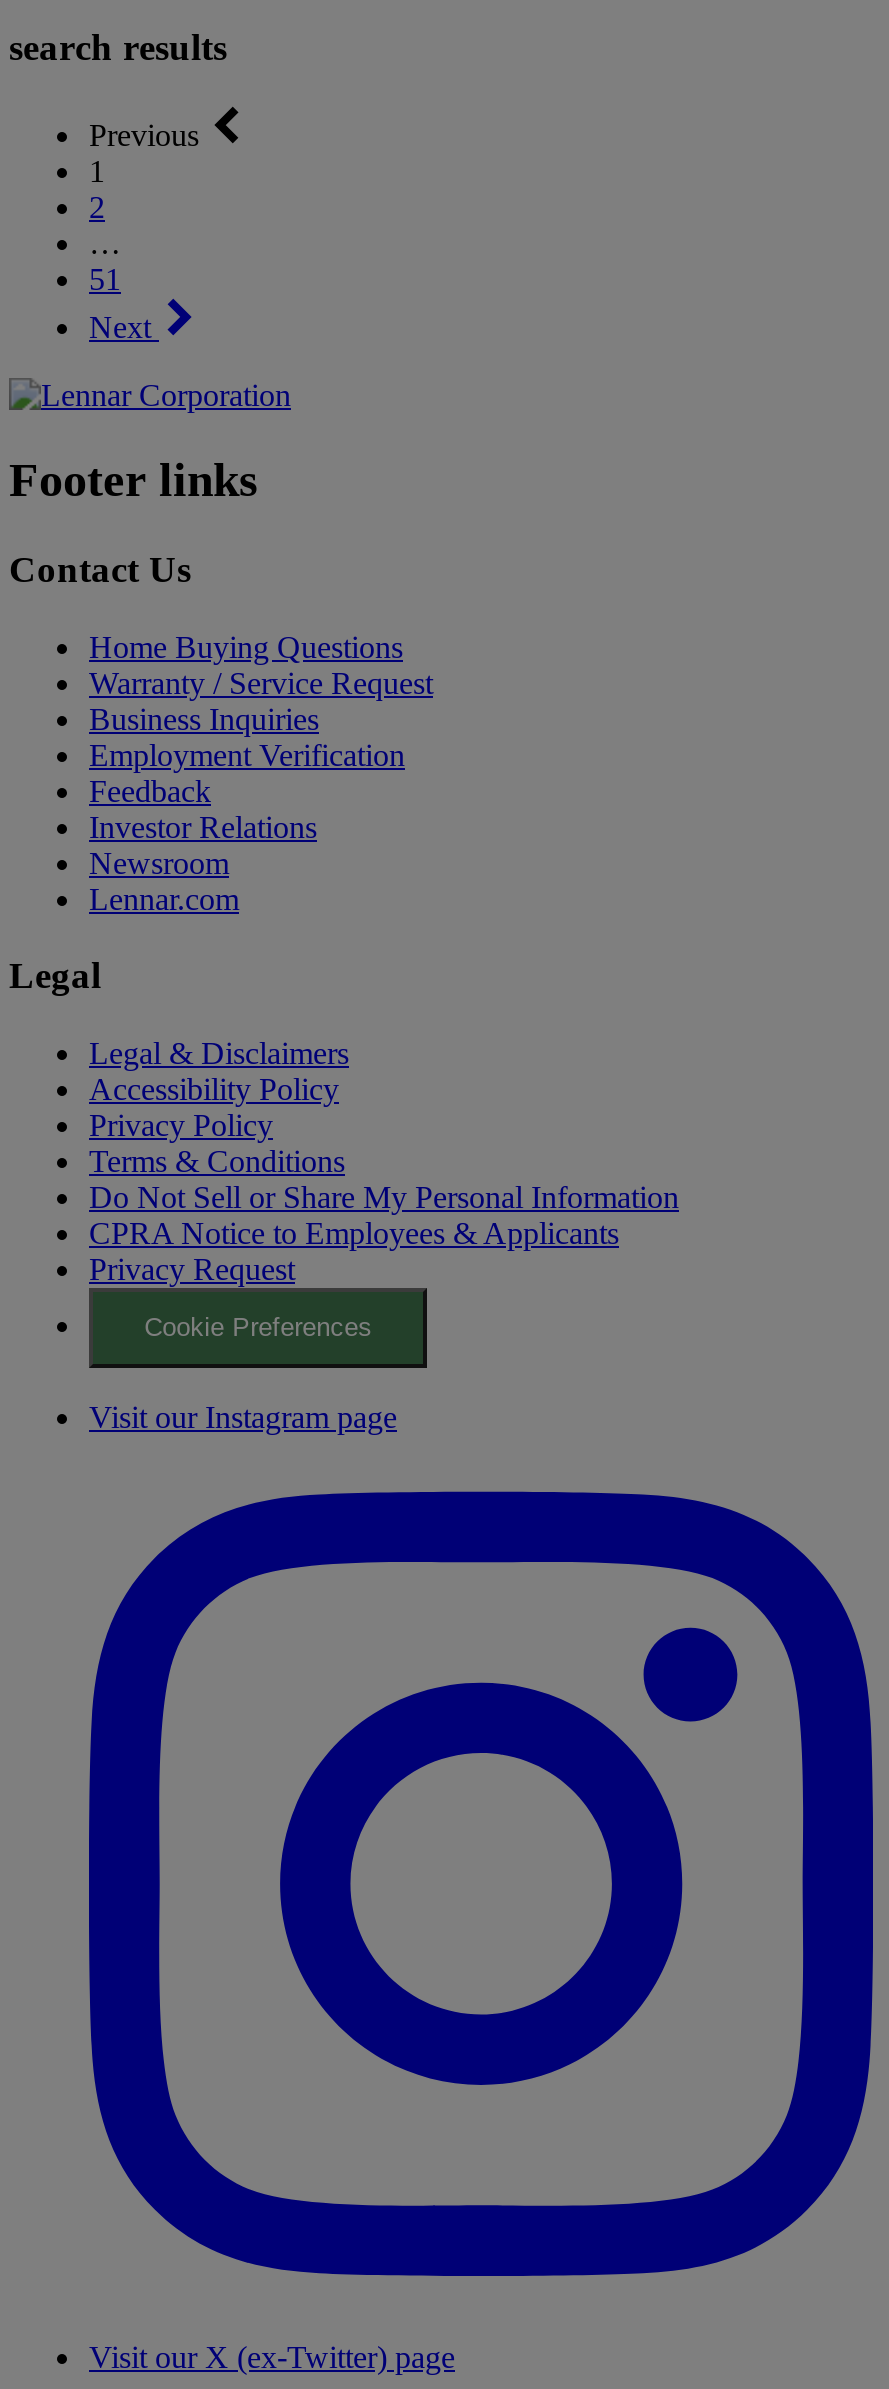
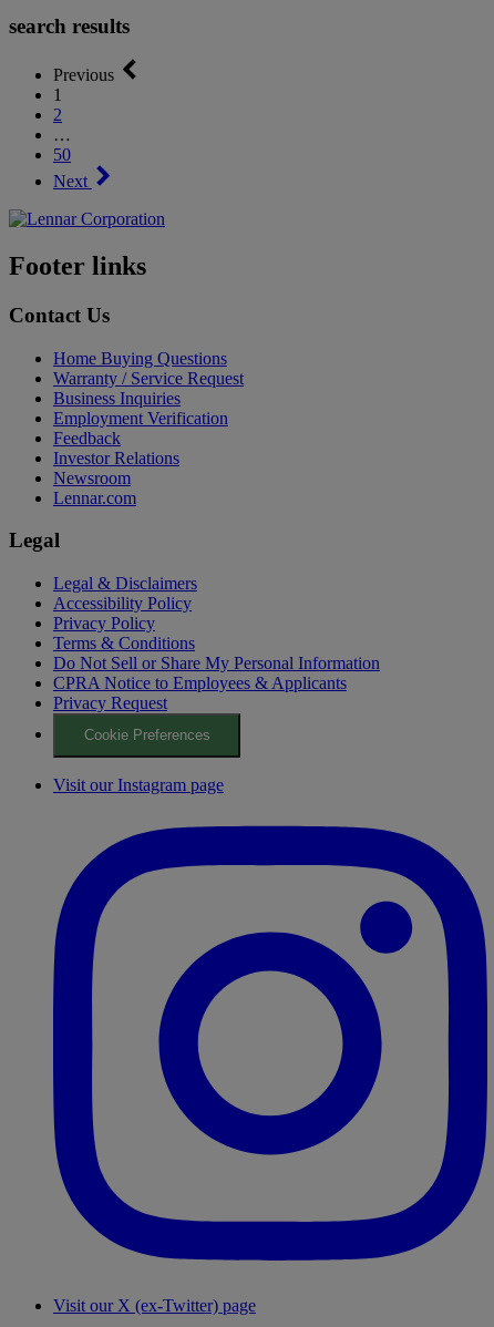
[89,262,121,296] 51 -> [53,145,71,164] 50

